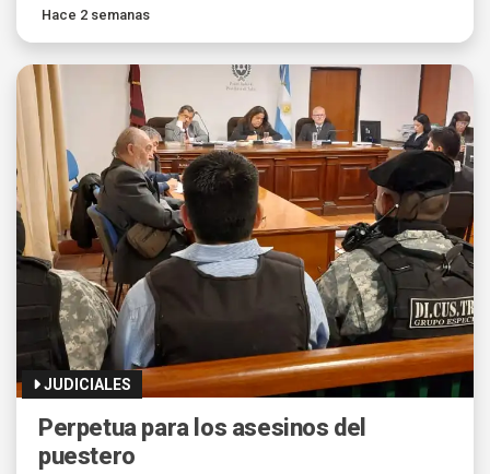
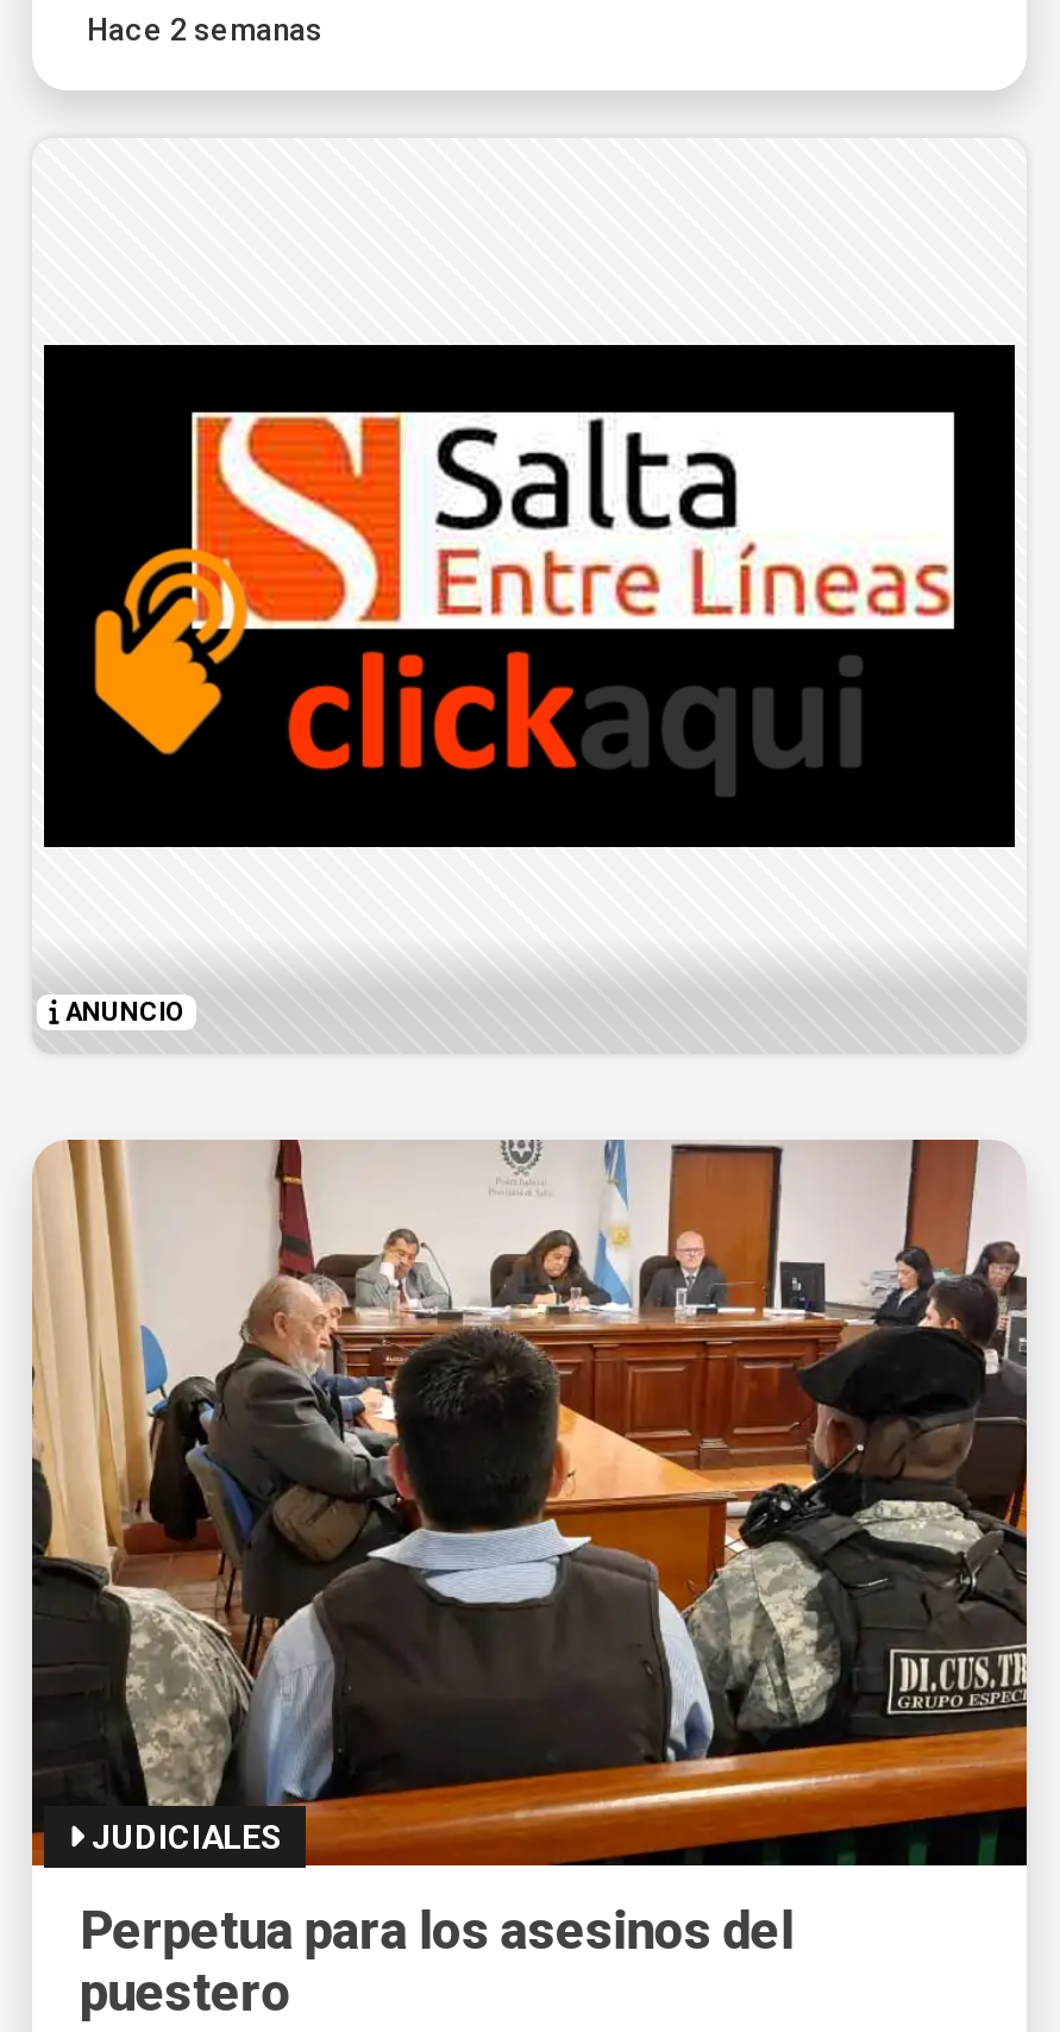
none -> [42,343,1017,849] [image]
none -> [58,997,184,1028] ANUNCIO

